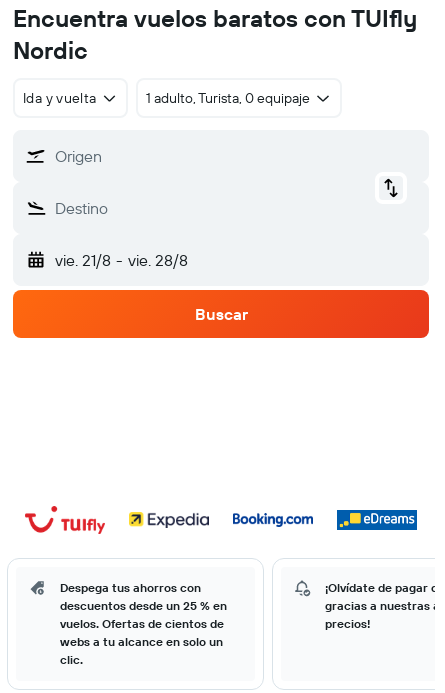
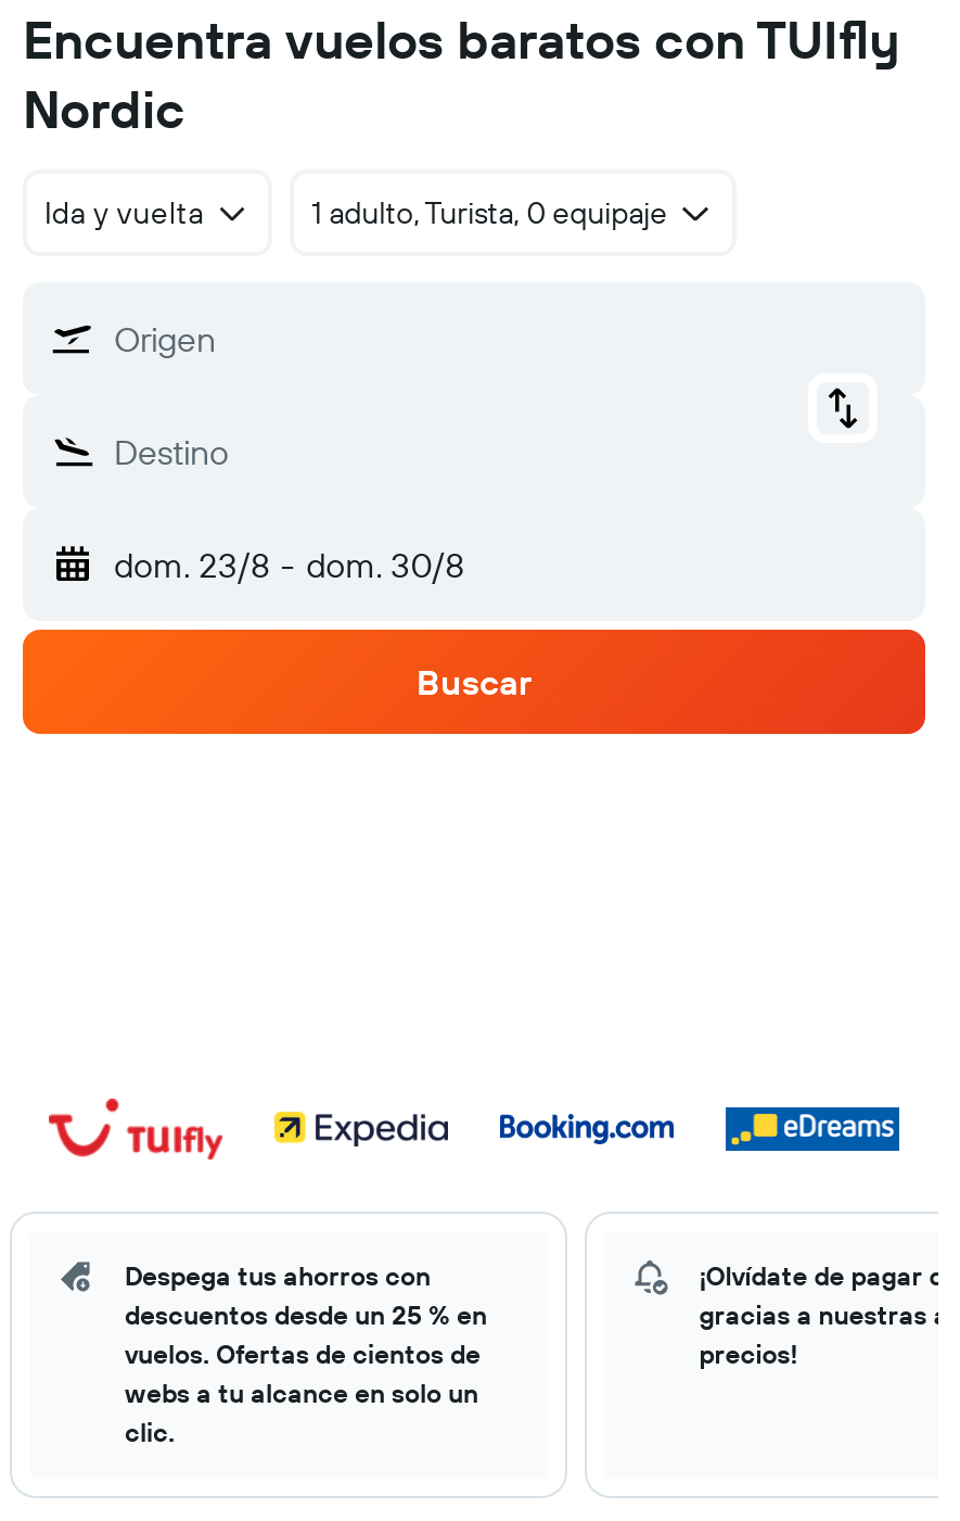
[55,250,188,270] vie. 21/8 - vie. 28/8 -> [114,543,464,586] dom. 23/8 - dom. 30/8

